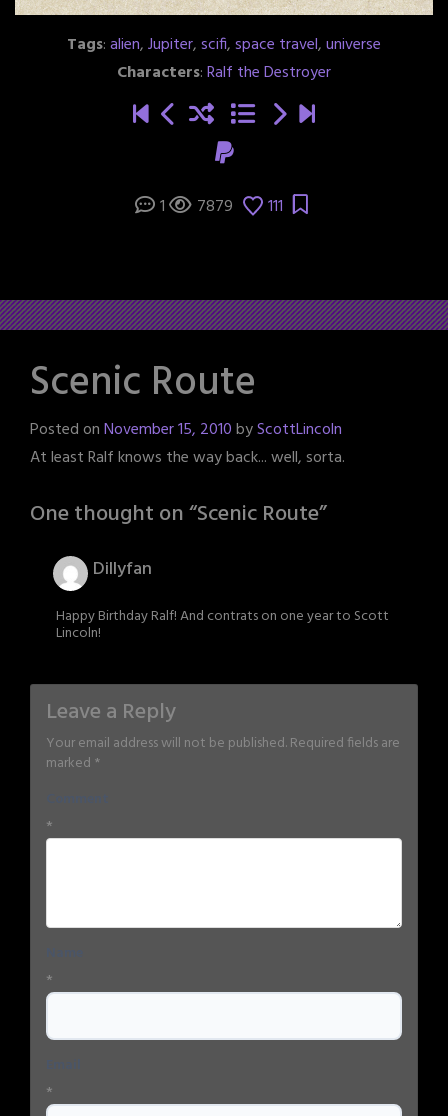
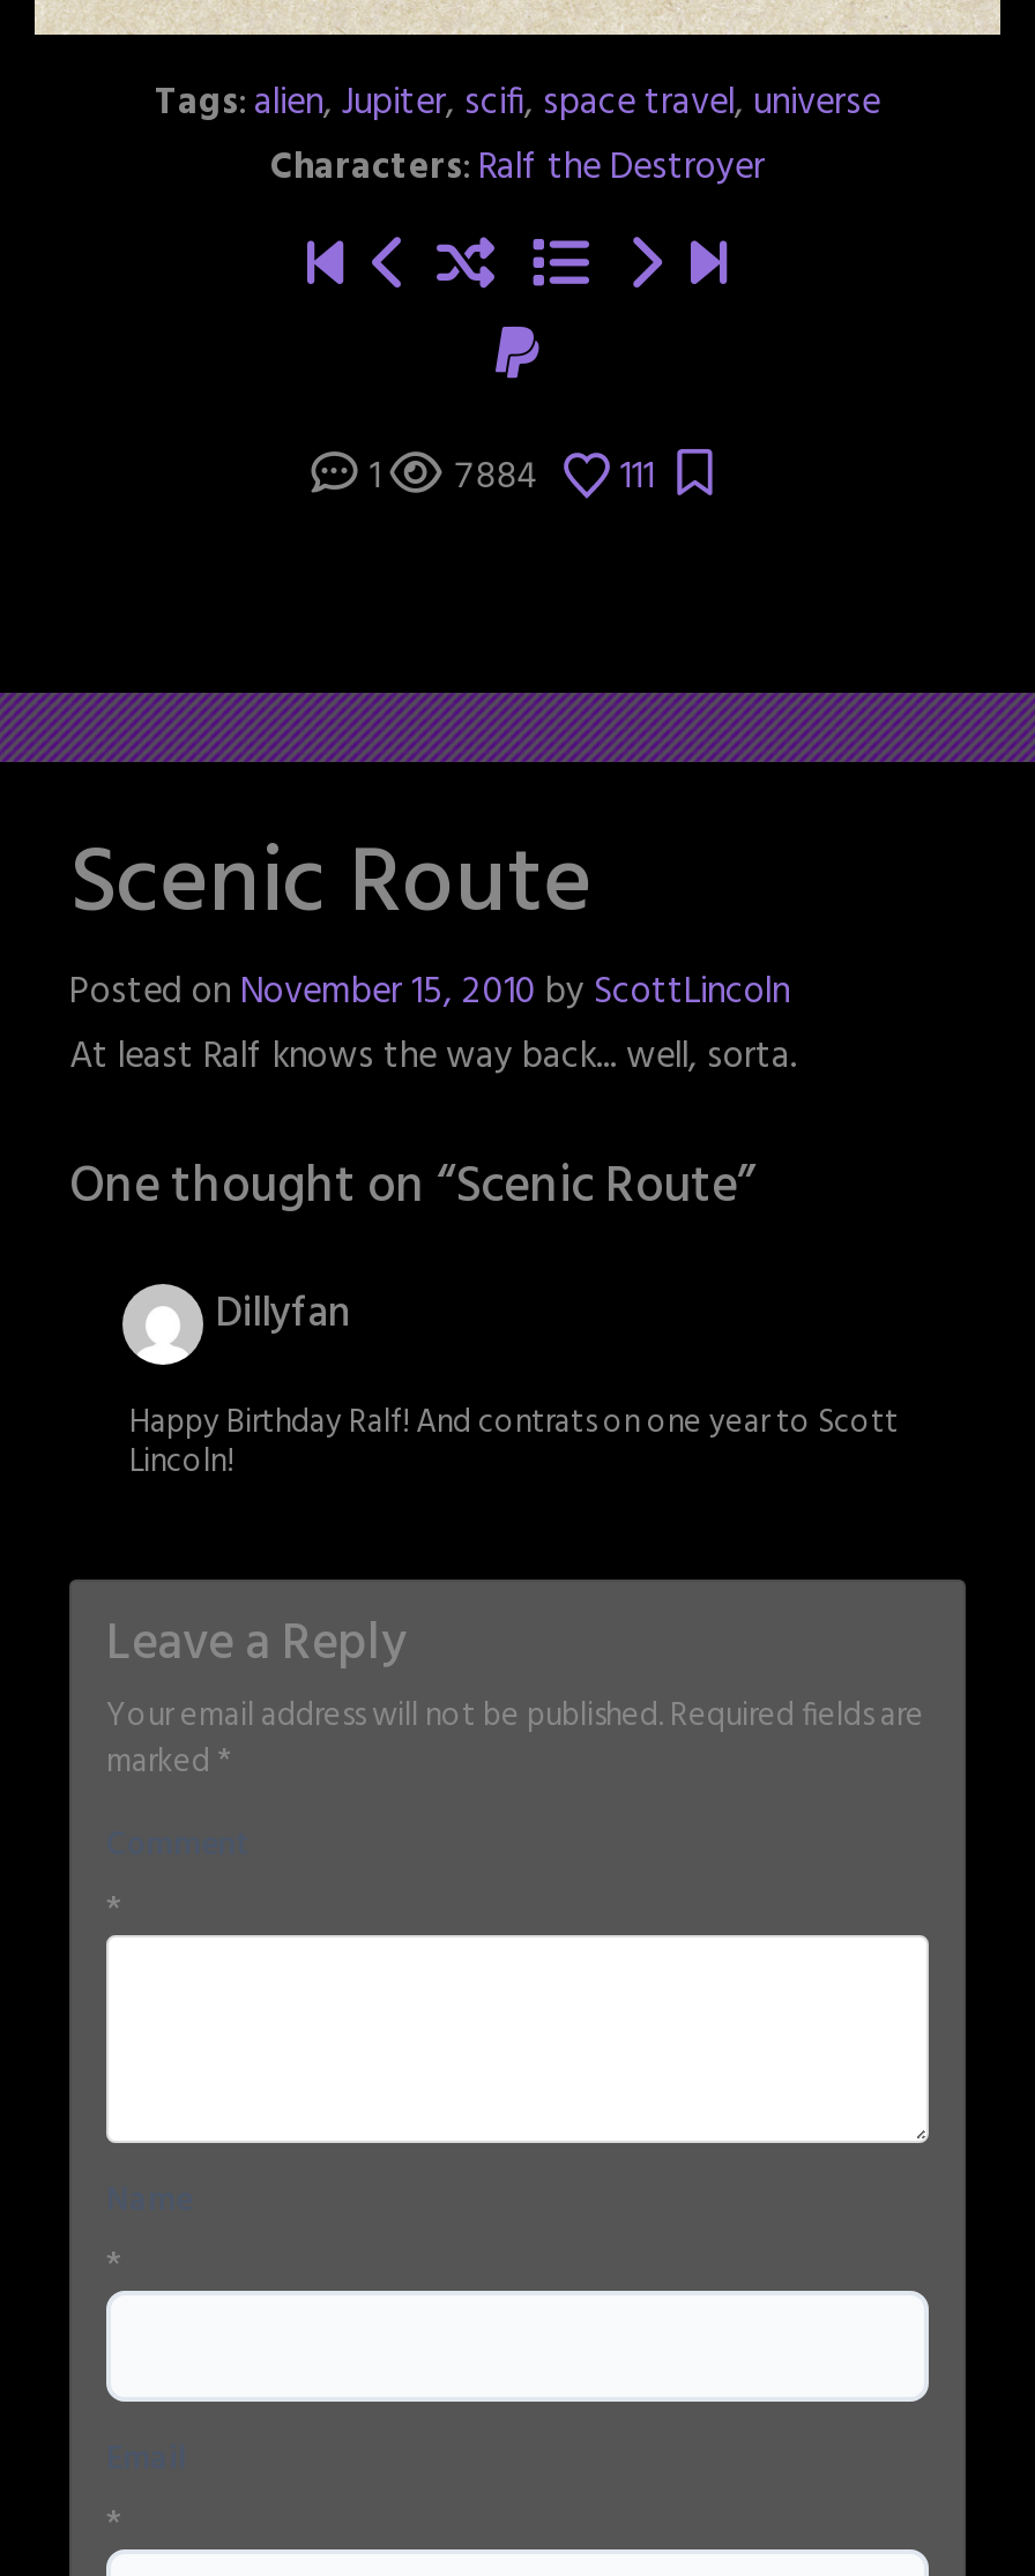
[197,194,233,220] 7879 -> [455,448,540,508] 7884

